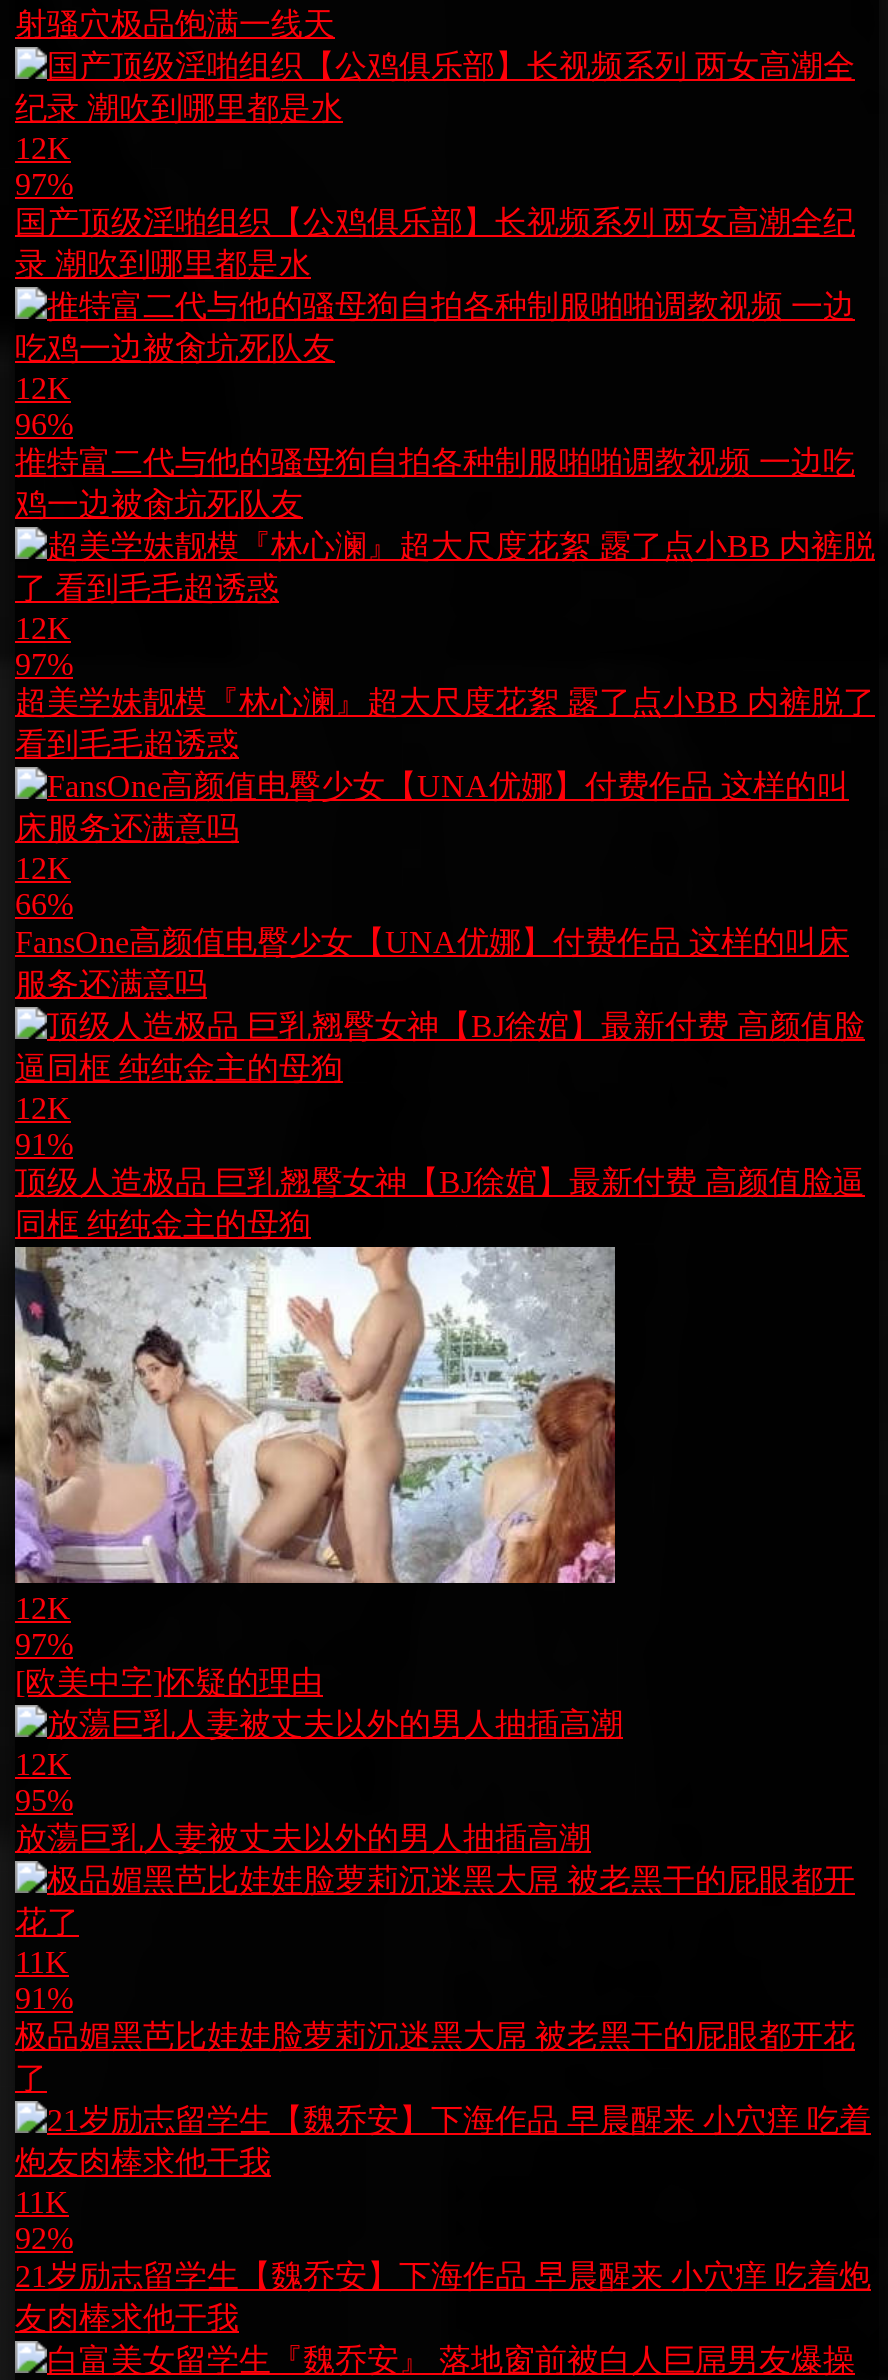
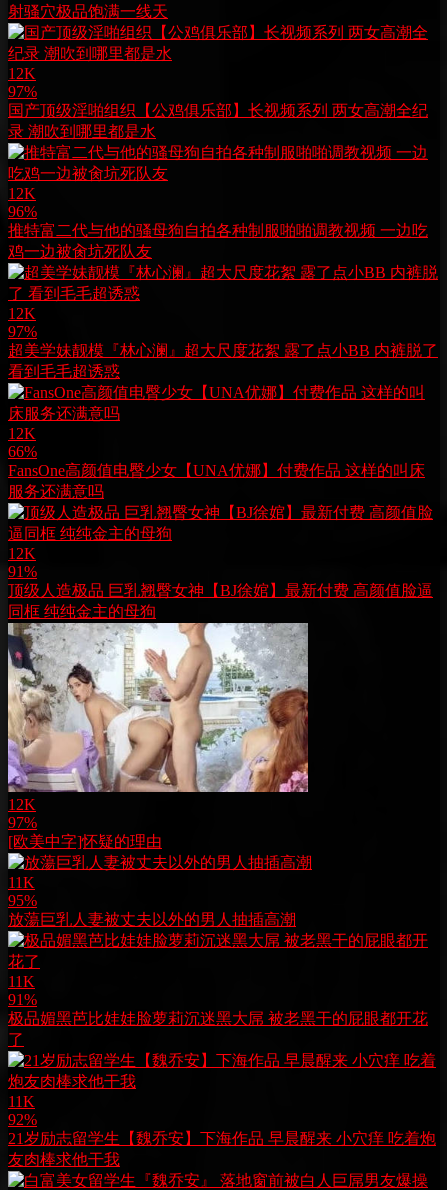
[15,1748,71,1782] 12K -> [8,874,35,891] 11K

